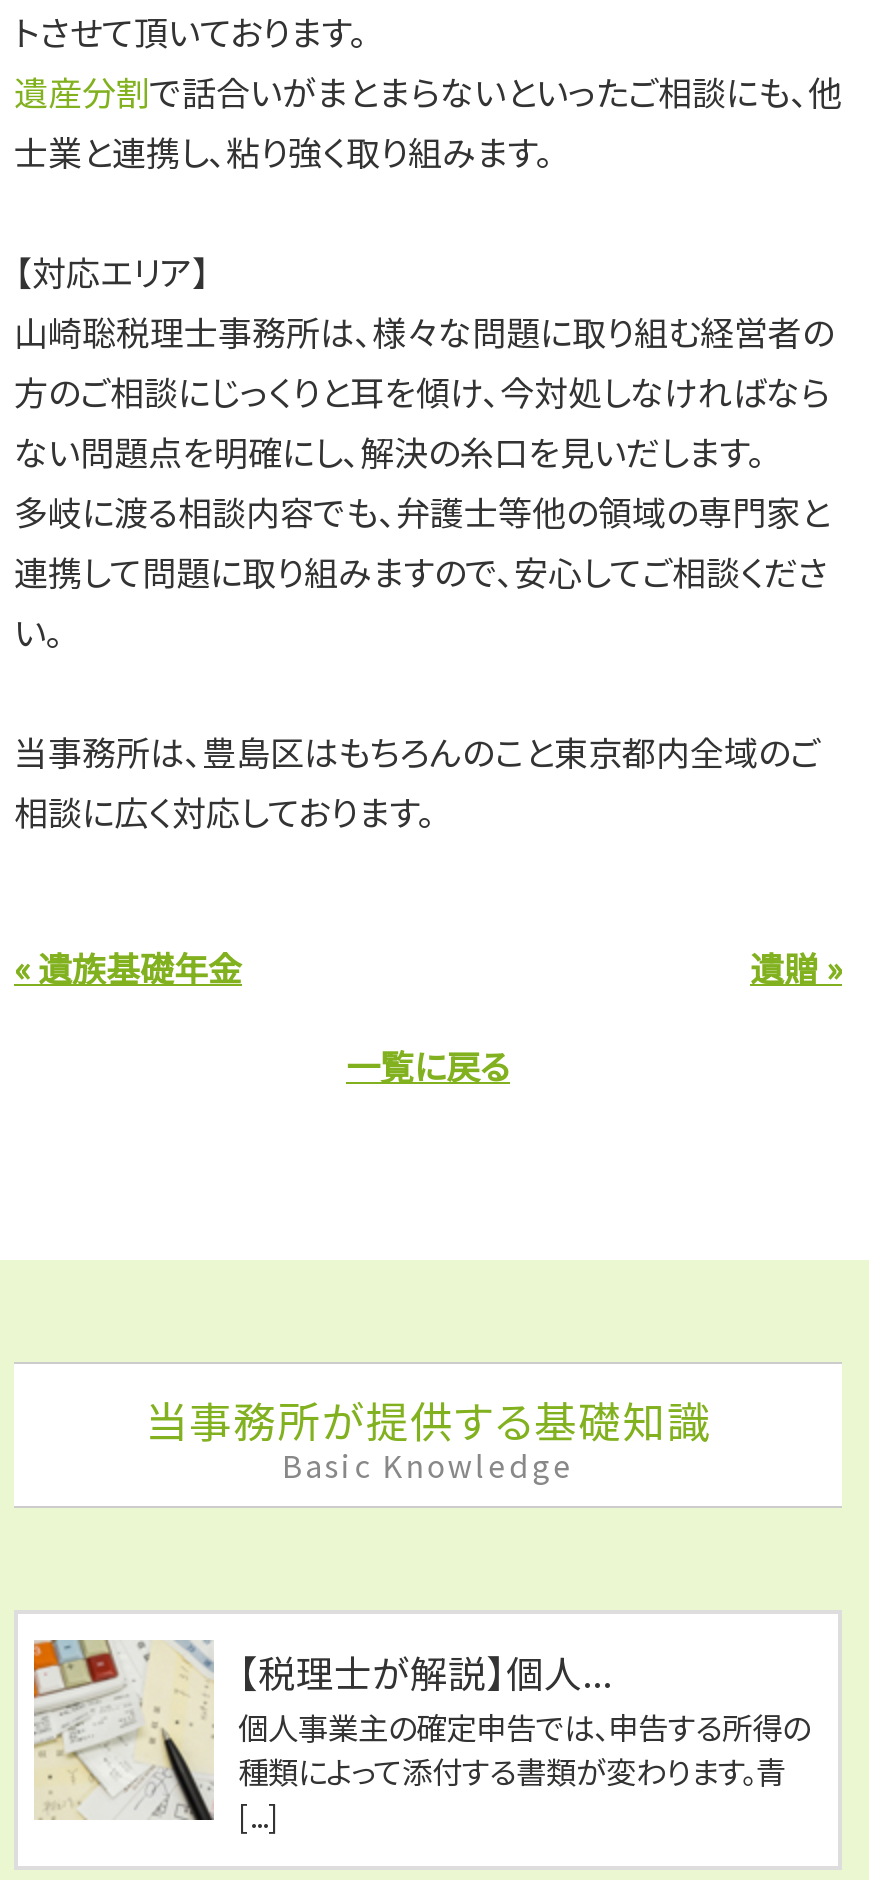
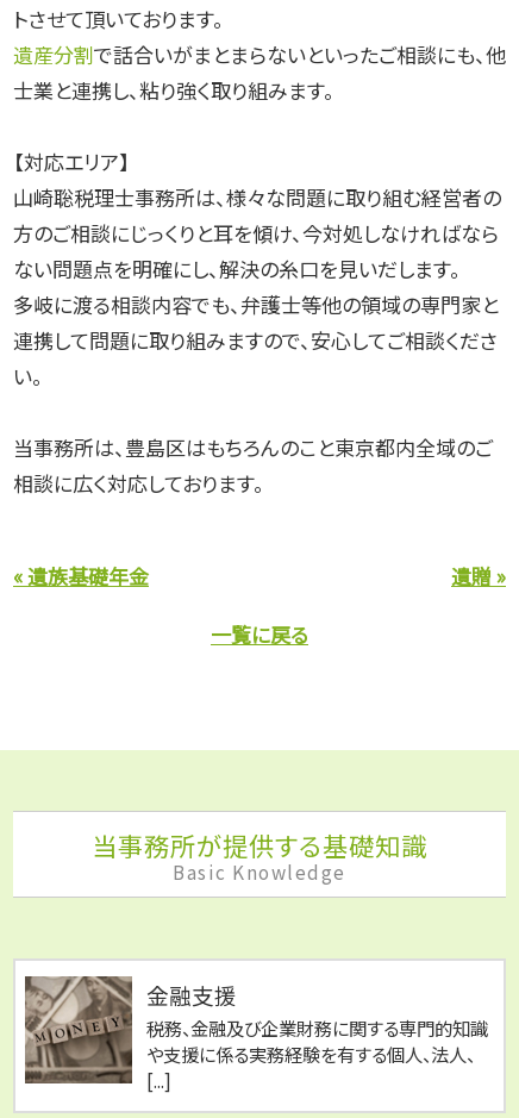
[32,1638,810,1822] [image] | 【税理士が解説】個人... | 個人事業主の確定申告では、申告する所得の | 種類によって添付する書類が変わります。青 -> [24,975,488,1085] [image] | 金融支援 | 税務、金融及び企業財務に関する専門的知識 | や支援に係る実務経験を有する個人、法人、

